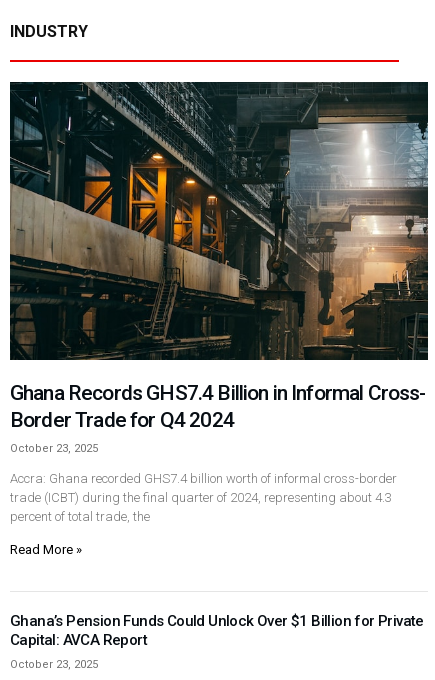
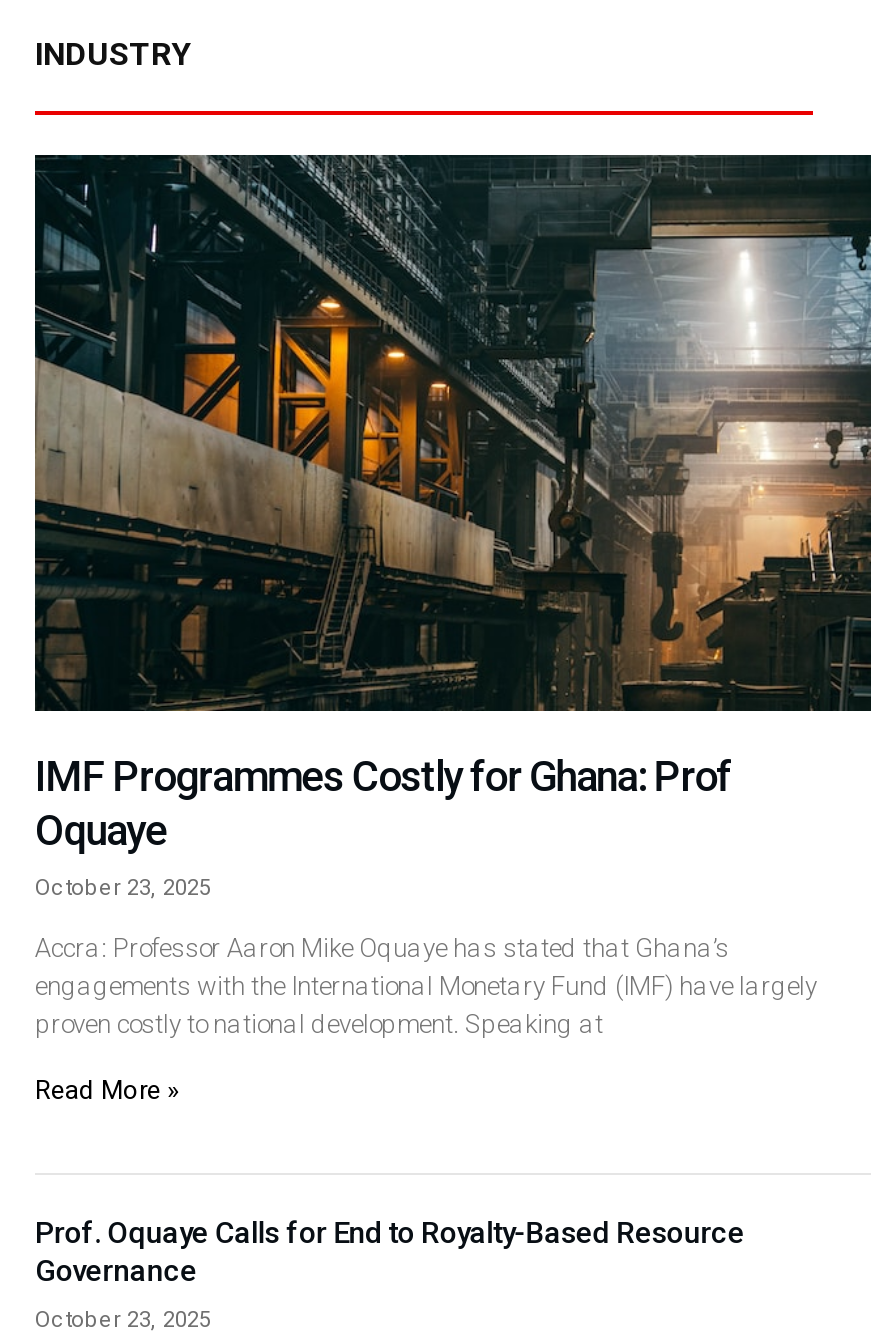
[10,381,425,432] Ghana Records GHS7.4 Billion in Informal Cross- | Border Trade for Q4 2024 -> [35,753,731,855] IMF Programmes Costly for Ghana: Prof | Oquaye
[10,471,397,524] Accra: Ghana recorded GHS7.4 billion worth of informal cross-border | trade (ICBT) during the final quarter of 2024, representing about 4.3 | percent of total trade, the -> [35,933,817,1039] Accra: Professor Aaron Mike Oquaye has stated that Ghana’s | engagements with the International Monetary Fund (IMF) have largely | proven costly to national development. Speaking at
[10,612,424,649] Ghana’s Pension Funds Could Unlock Over $1 Billion for Private | Capital: AVCA Report -> [35,1215,745,1289] Prof. Oquaye Calls for End to Royalty-Based Resource | Governance

